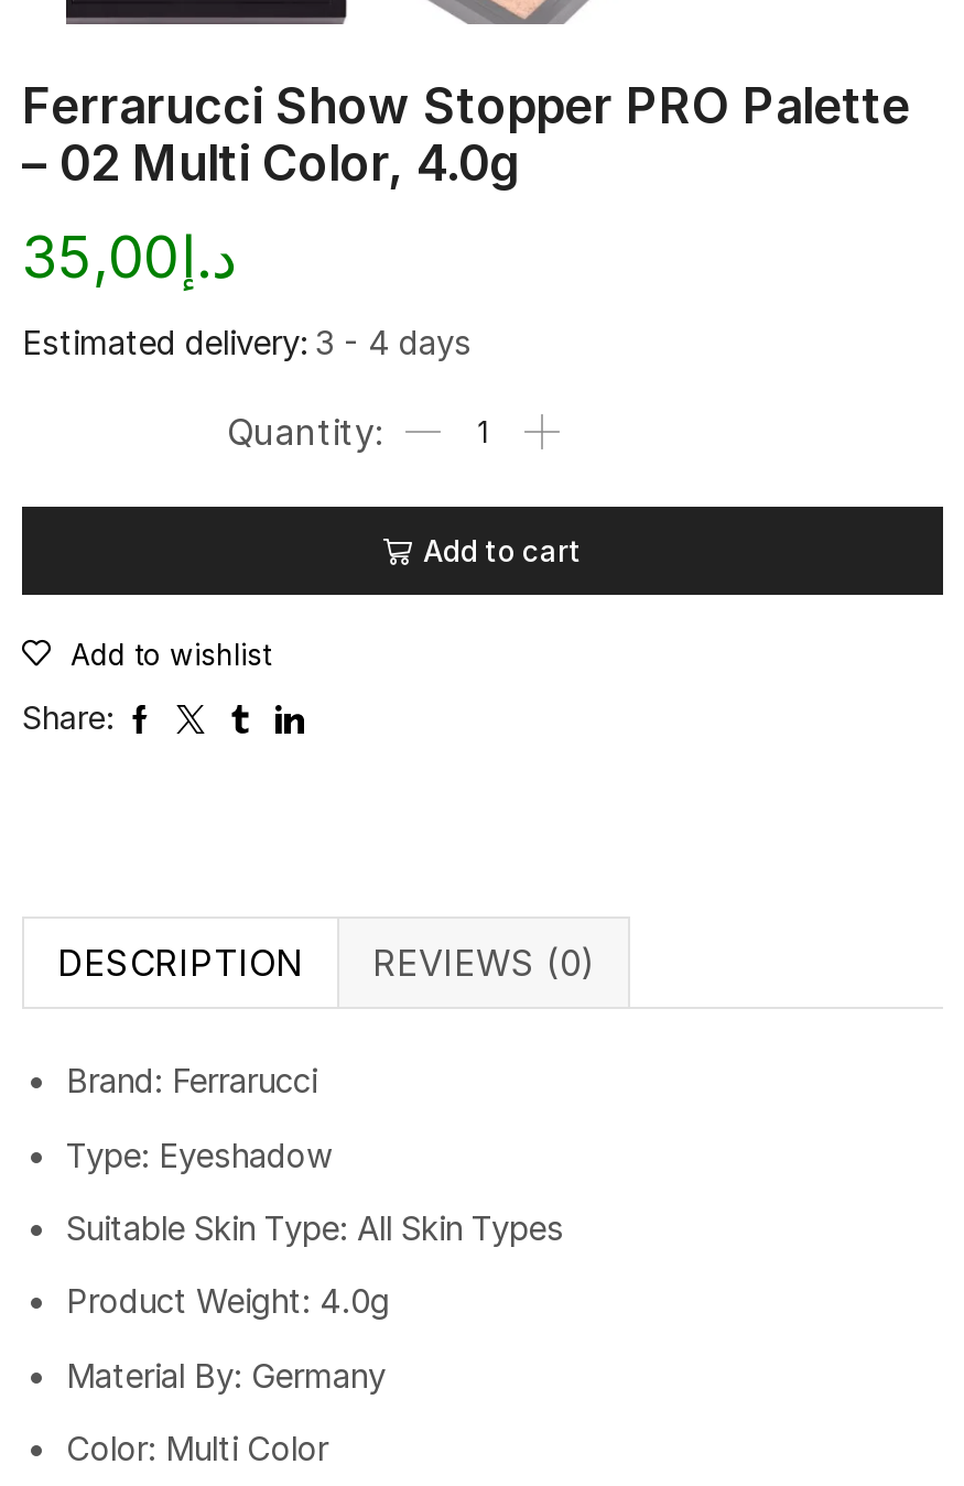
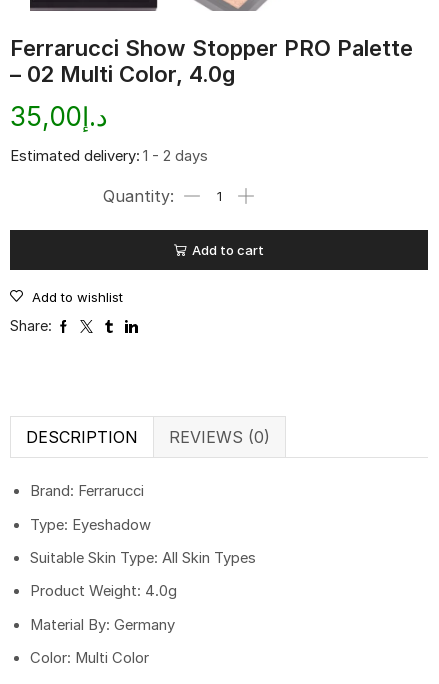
[22,325,472,364] Estimated delivery: 3 - 4 days -> [10,147,208,165] Estimated delivery: 1 - 2 days

